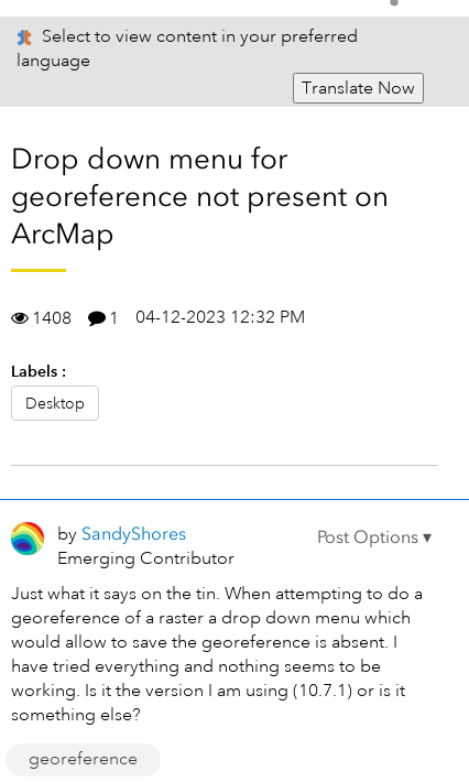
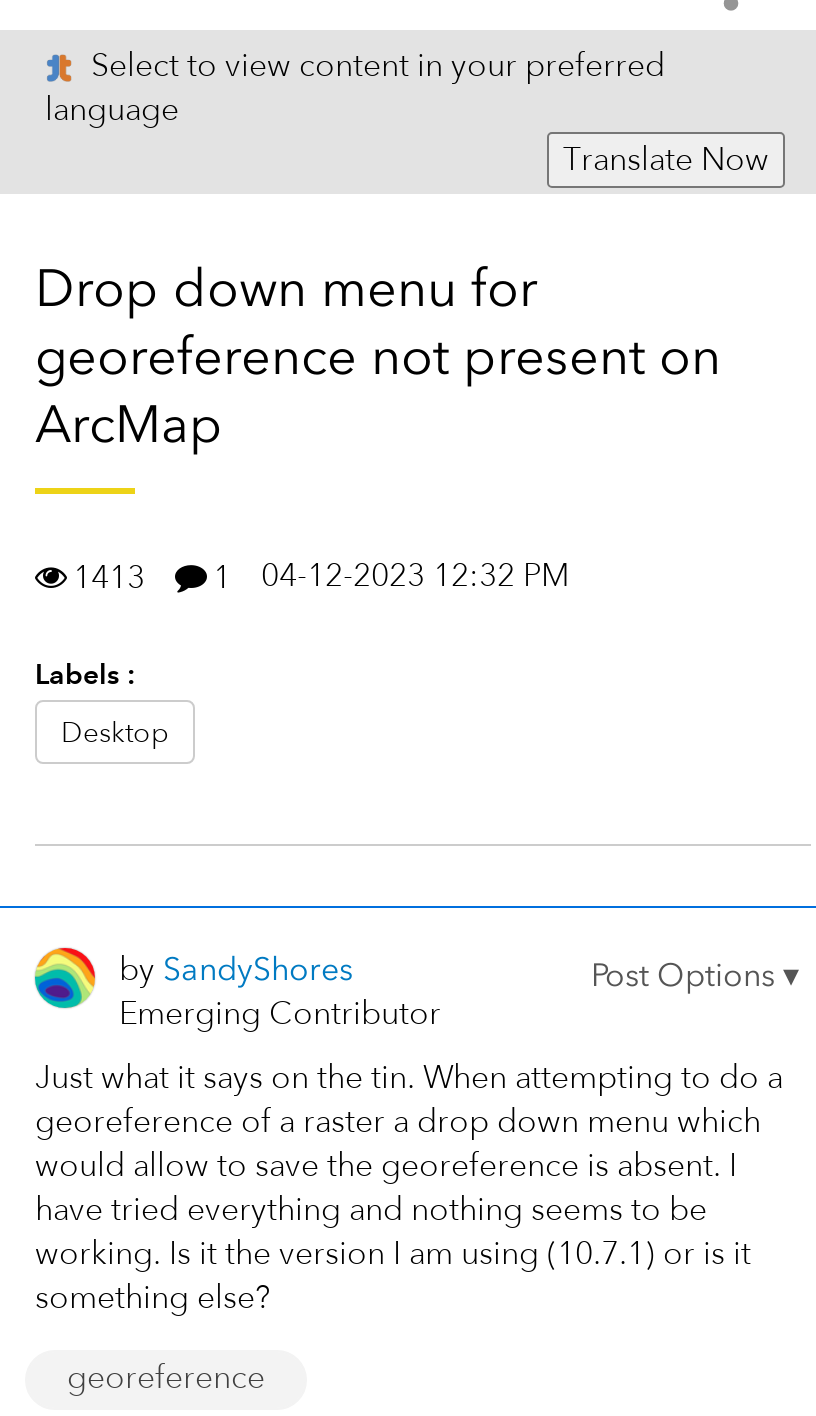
[32,306,305,329] 1408 1 04-12-2023 12:32 PM -> [73,556,569,598] 1413 1 04-12-2023 12:32 PM

